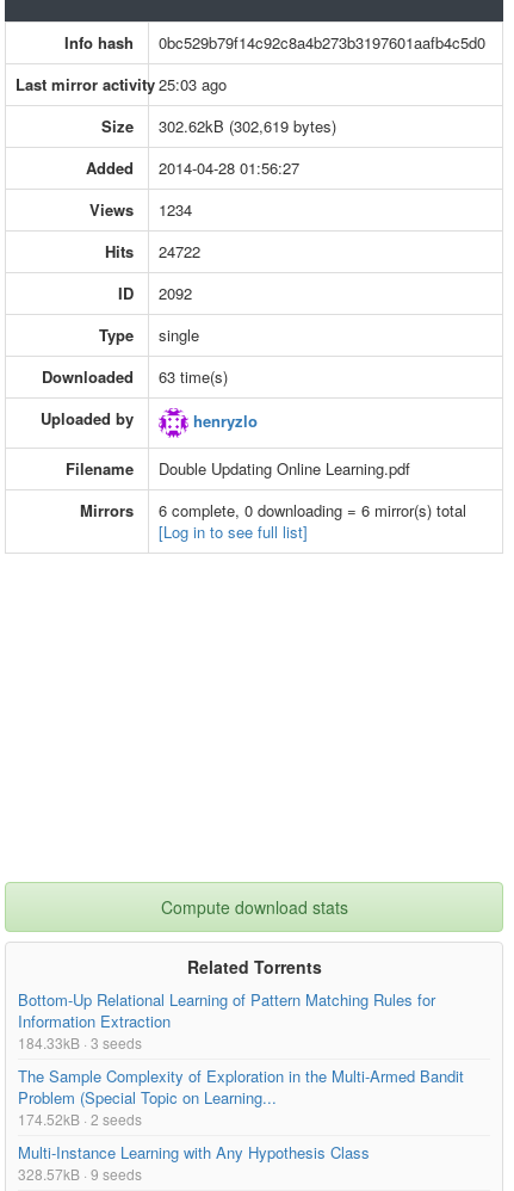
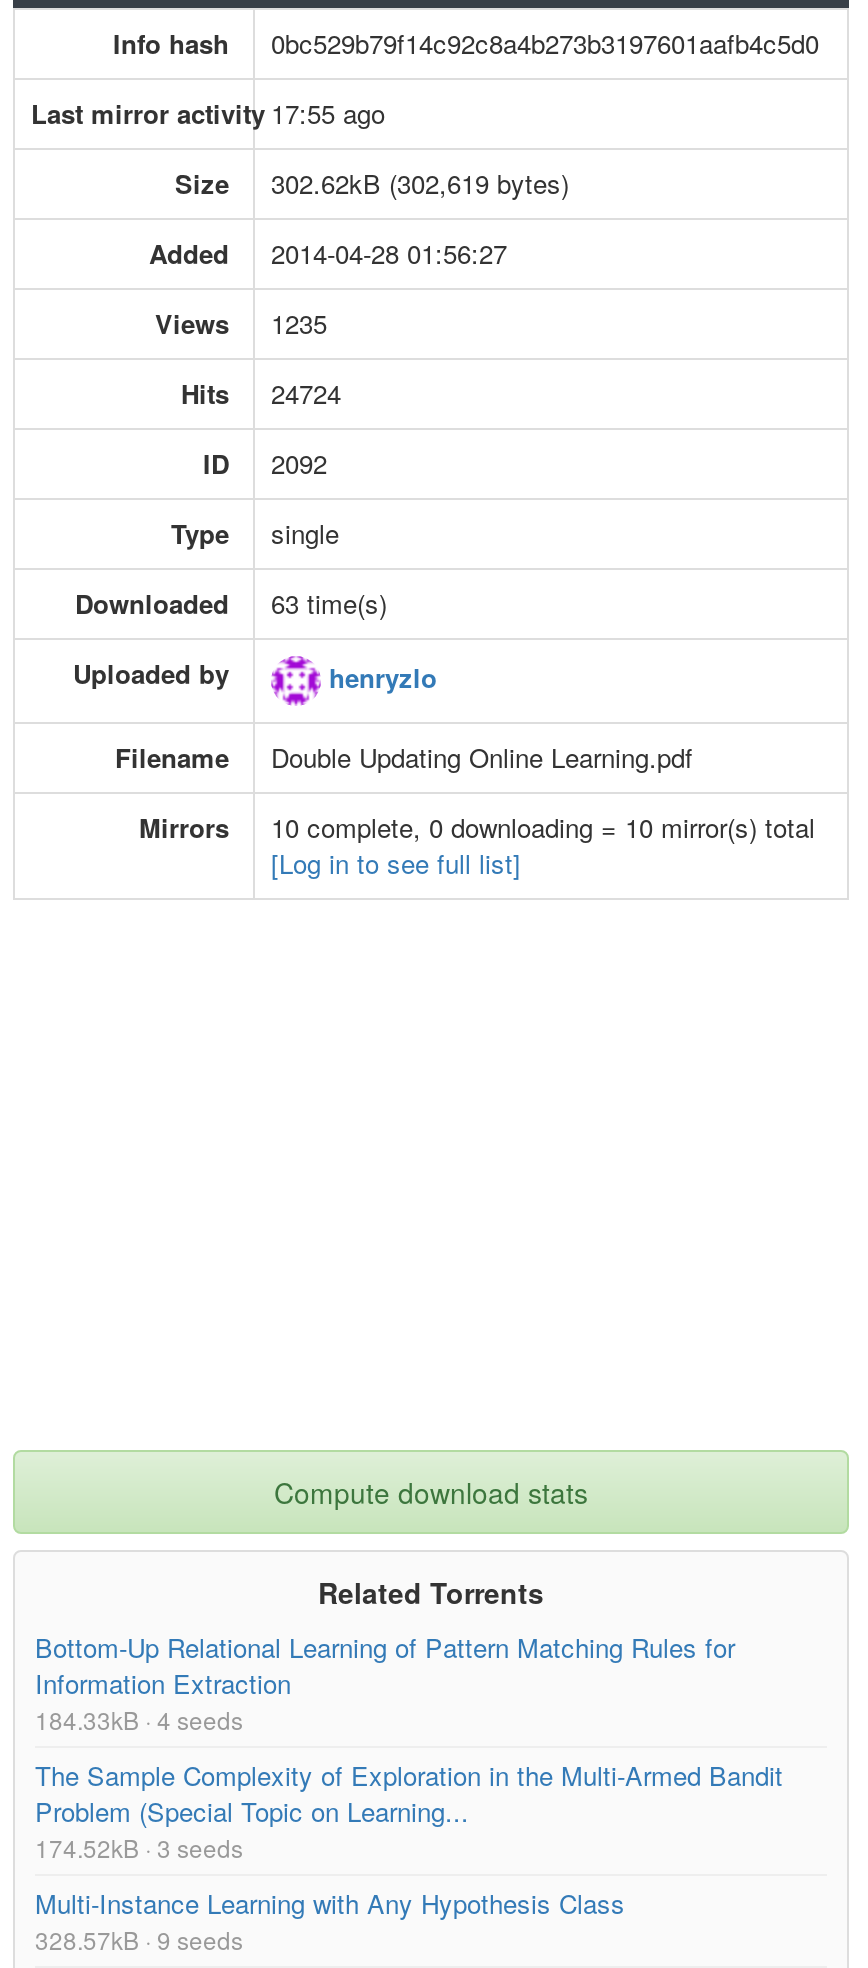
[16,72,227,95] Last mirror activity 25:03 ago -> [31,93,385,131] Last mirror activity 17:55 ago
[89,198,192,220] Views 1234 -> [155,303,327,341] Views 1235
[105,239,200,262] Hits 24722 -> [181,373,341,411] Hits 24724
[159,498,466,521] 6 complete, 0 downloading = 6 mirror(s) total -> [271,807,815,845] 10 complete, 0 downloading = 10 mirror(s) total
[18,1032,142,1052] 184.33kB · 3 seeds -> [35,1701,243,1735] 184.33kB · 4 seeds
[18,1108,142,1128] 174.52kB · 2 seeds -> [35,1829,243,1863] 174.52kB · 3 seeds

